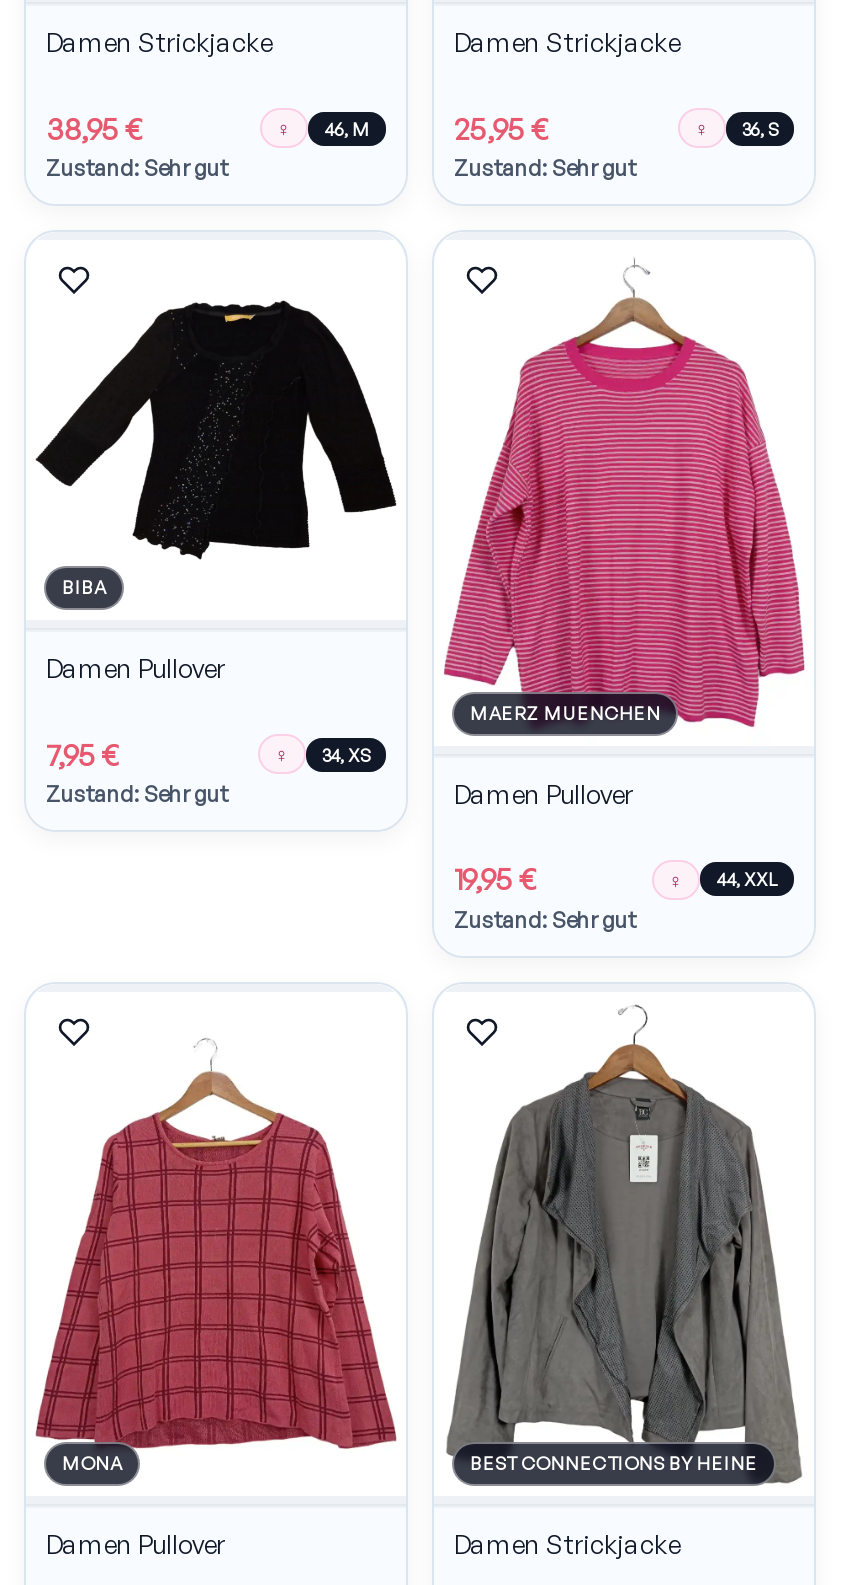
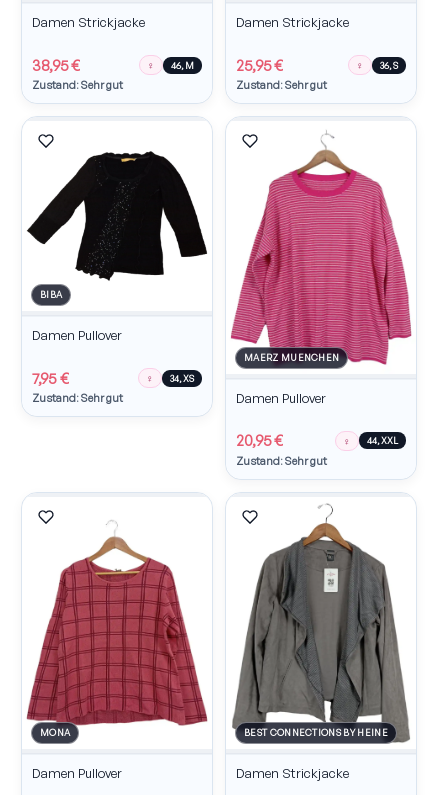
[454,860,536,898] 19,95 € -> [236,431,283,450] 20,95 €

